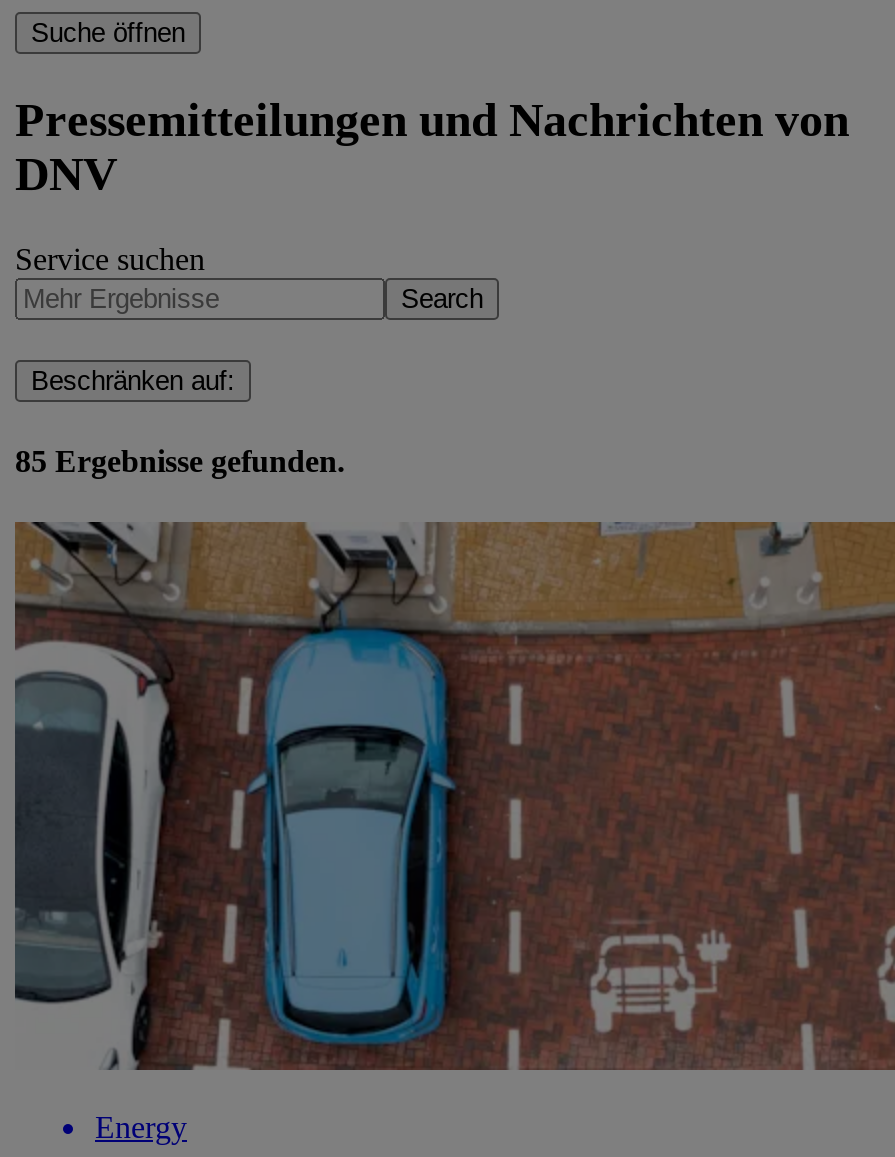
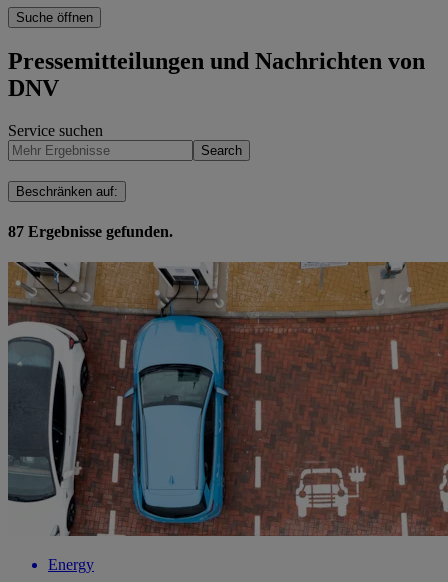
[15,444,345,478] 85 Ergebnisse gefunden. -> [8,223,173,240] 87 Ergebnisse gefunden.

